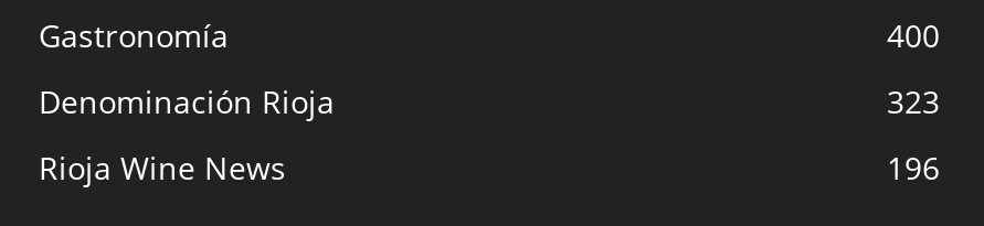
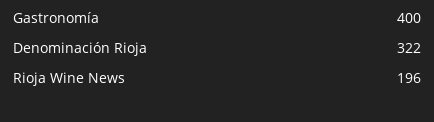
[887,80,940,122] 323 -> [397,38,421,57] 322

